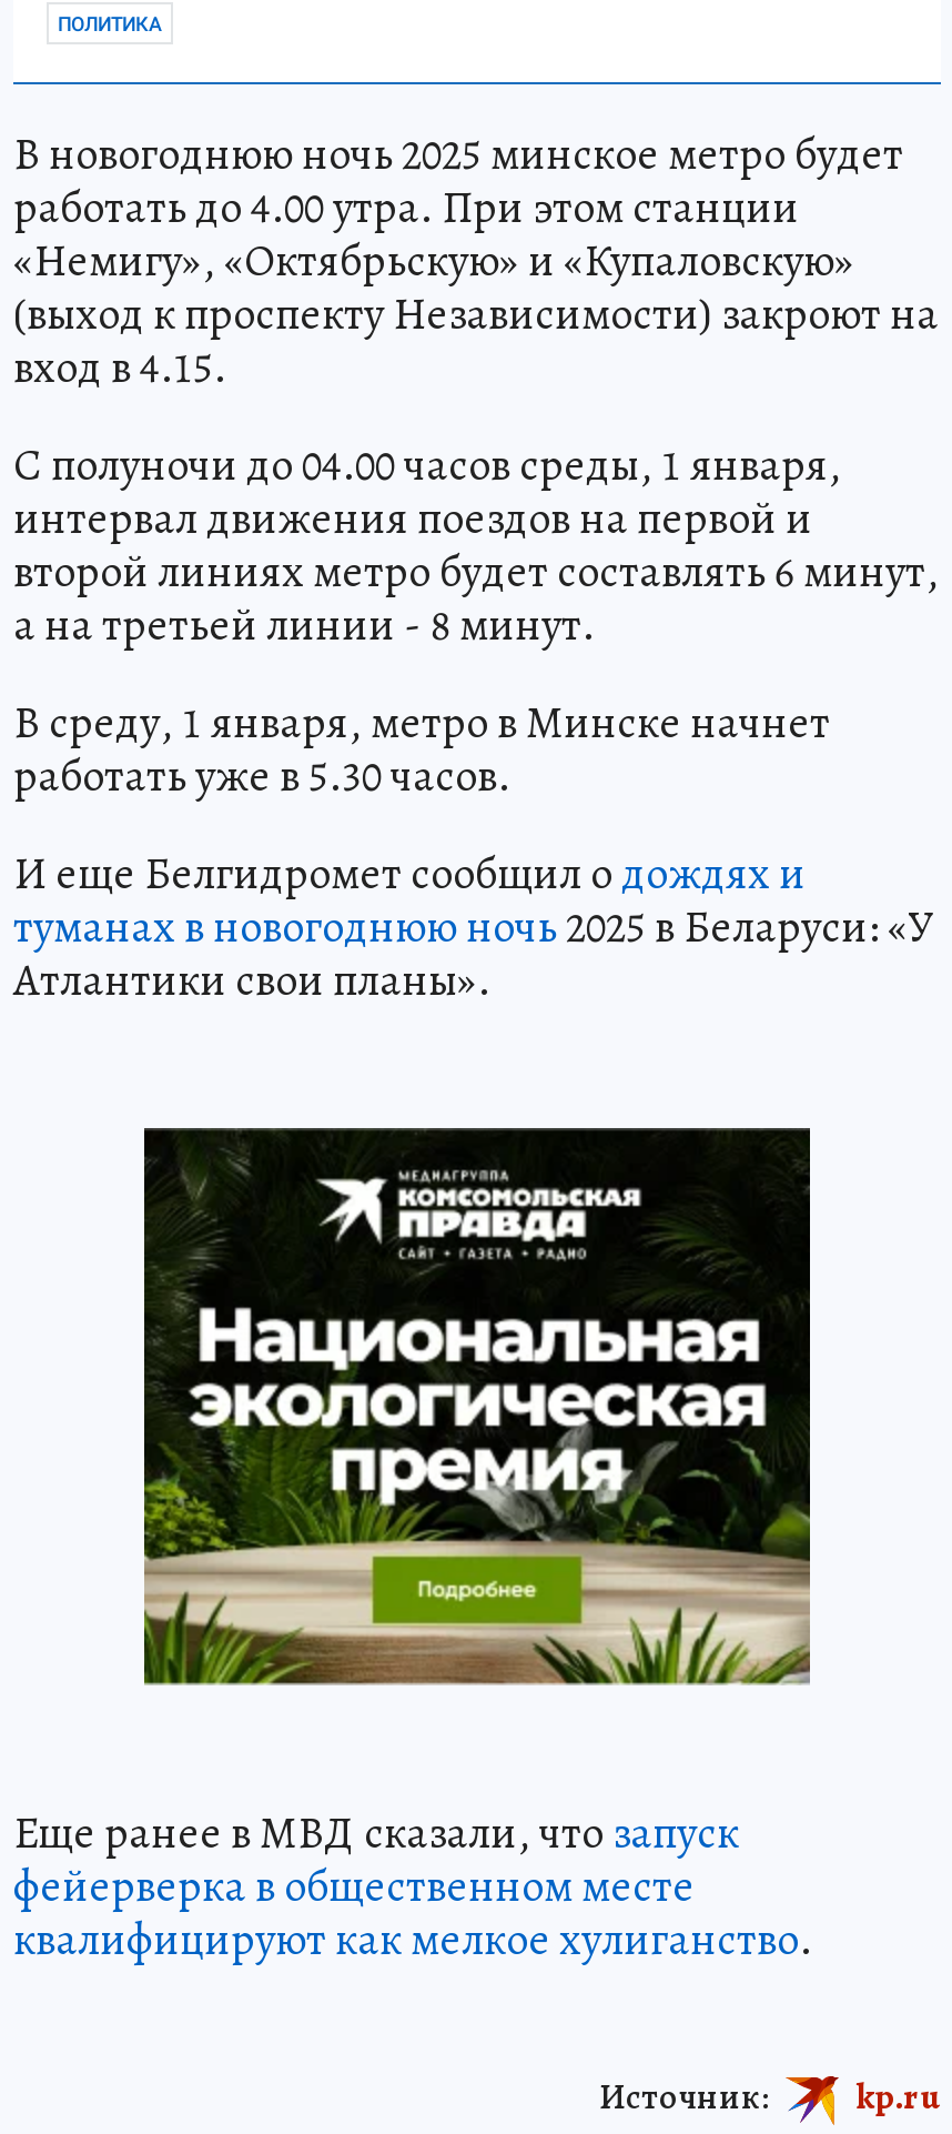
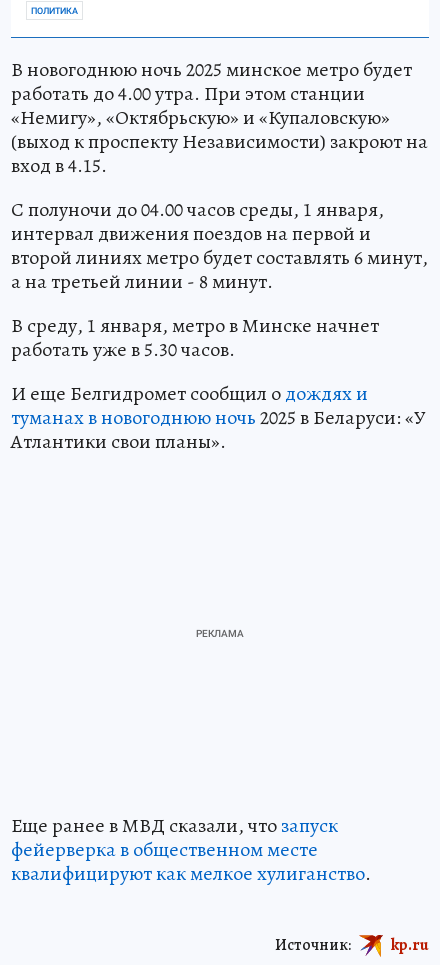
[142,1126,812,1688] [image] -> none

